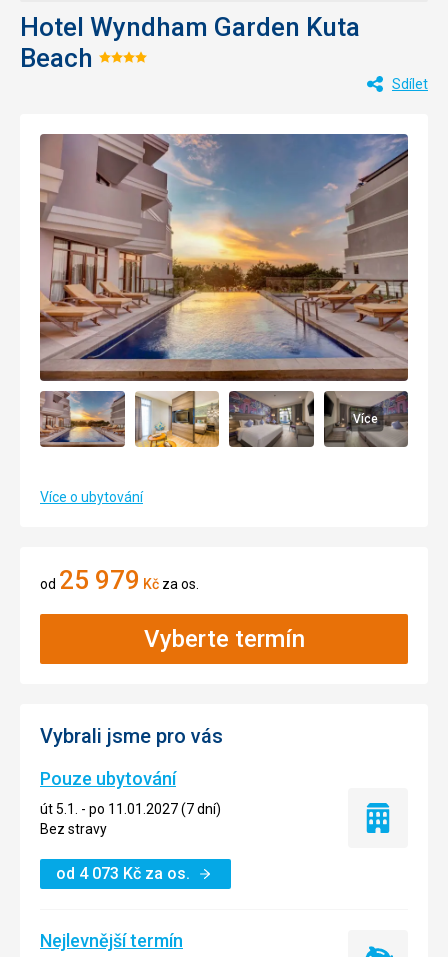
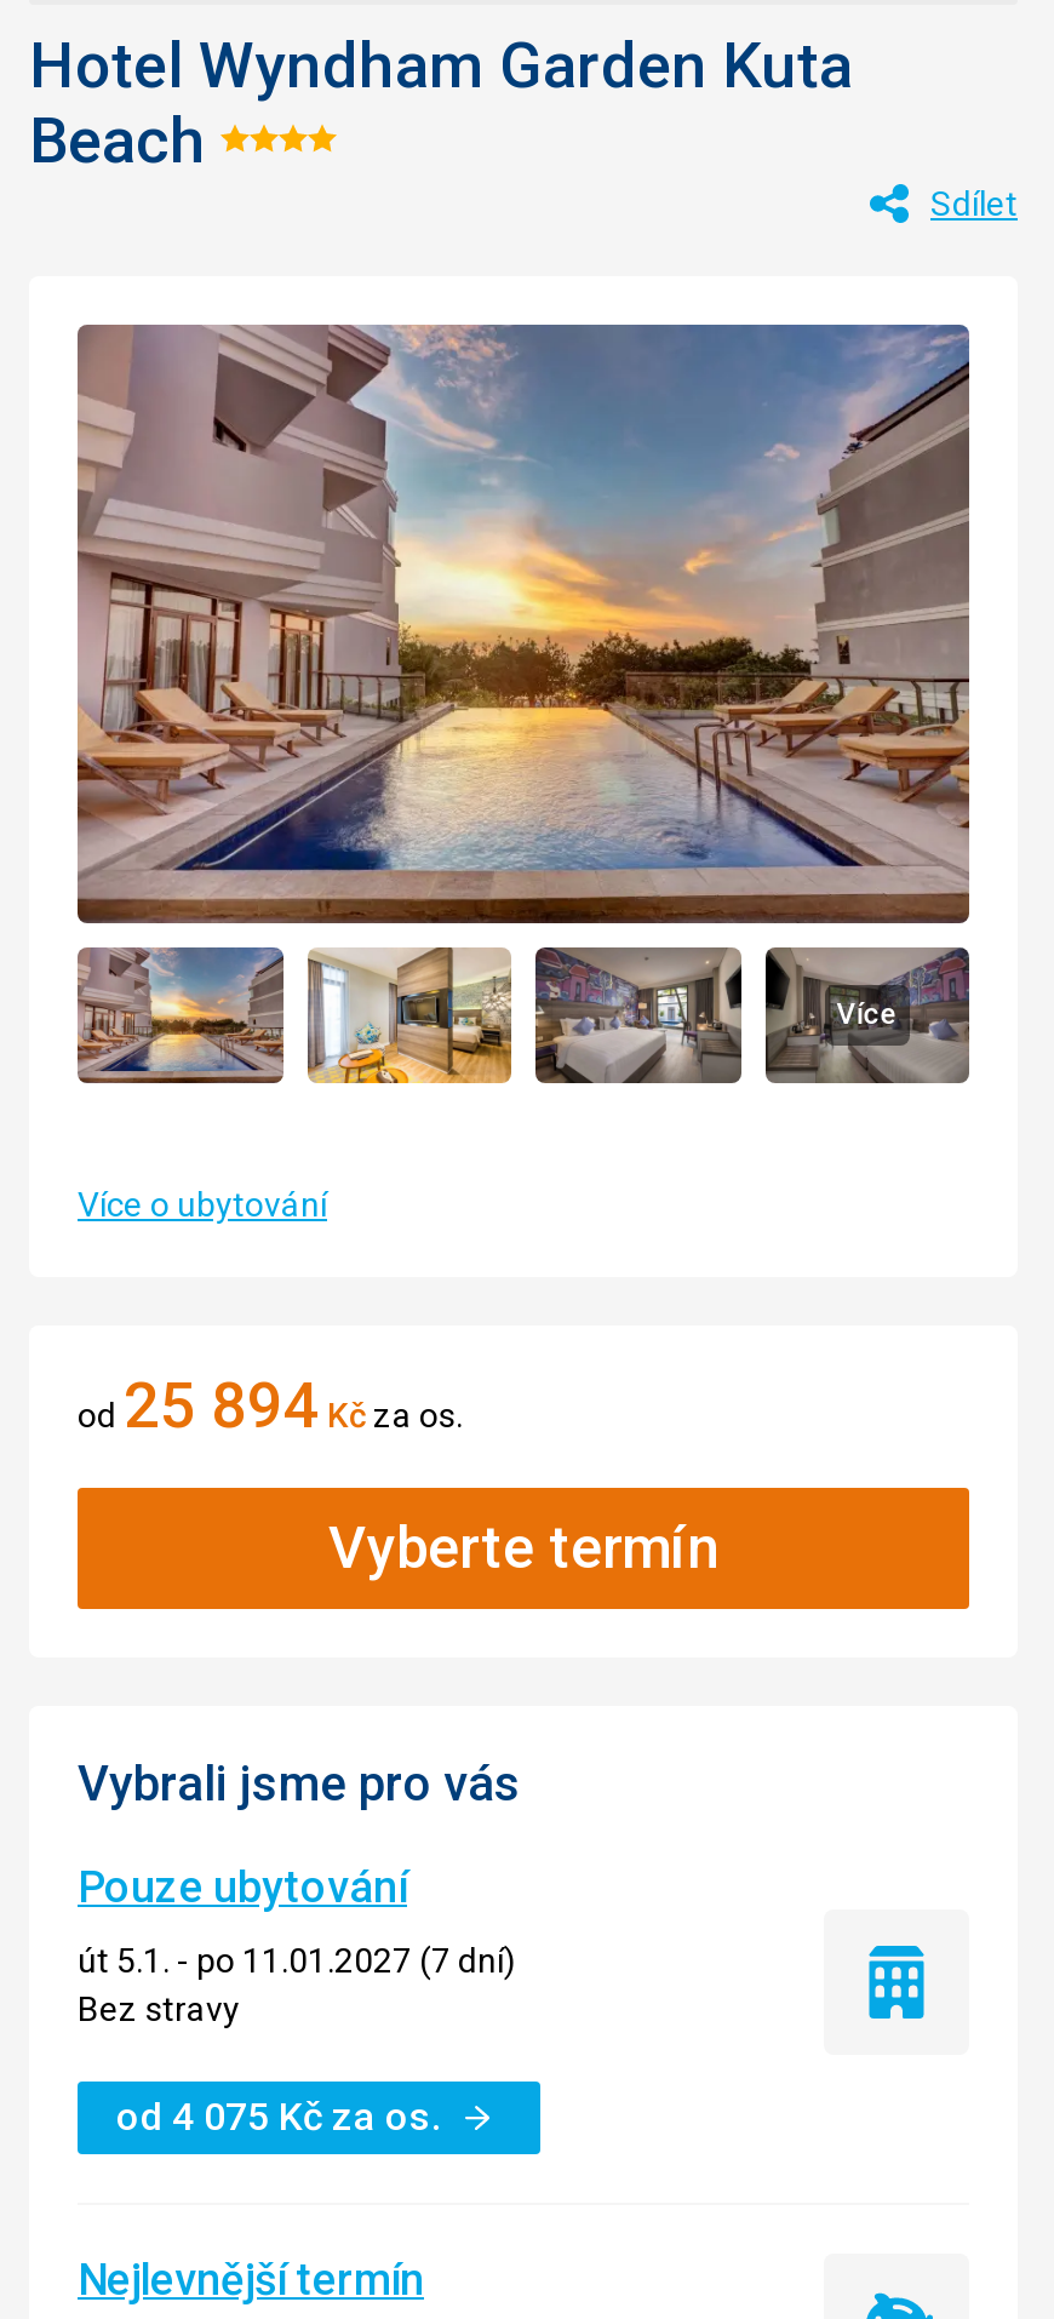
[40,565,199,595] od25 979Kčza os. -> [78,1369,463,1442] od25 894Kčza os.
[56,864,190,883] od 4 073 Kč za os. -> [116,2094,441,2140] od 4 075 Kč za os.

